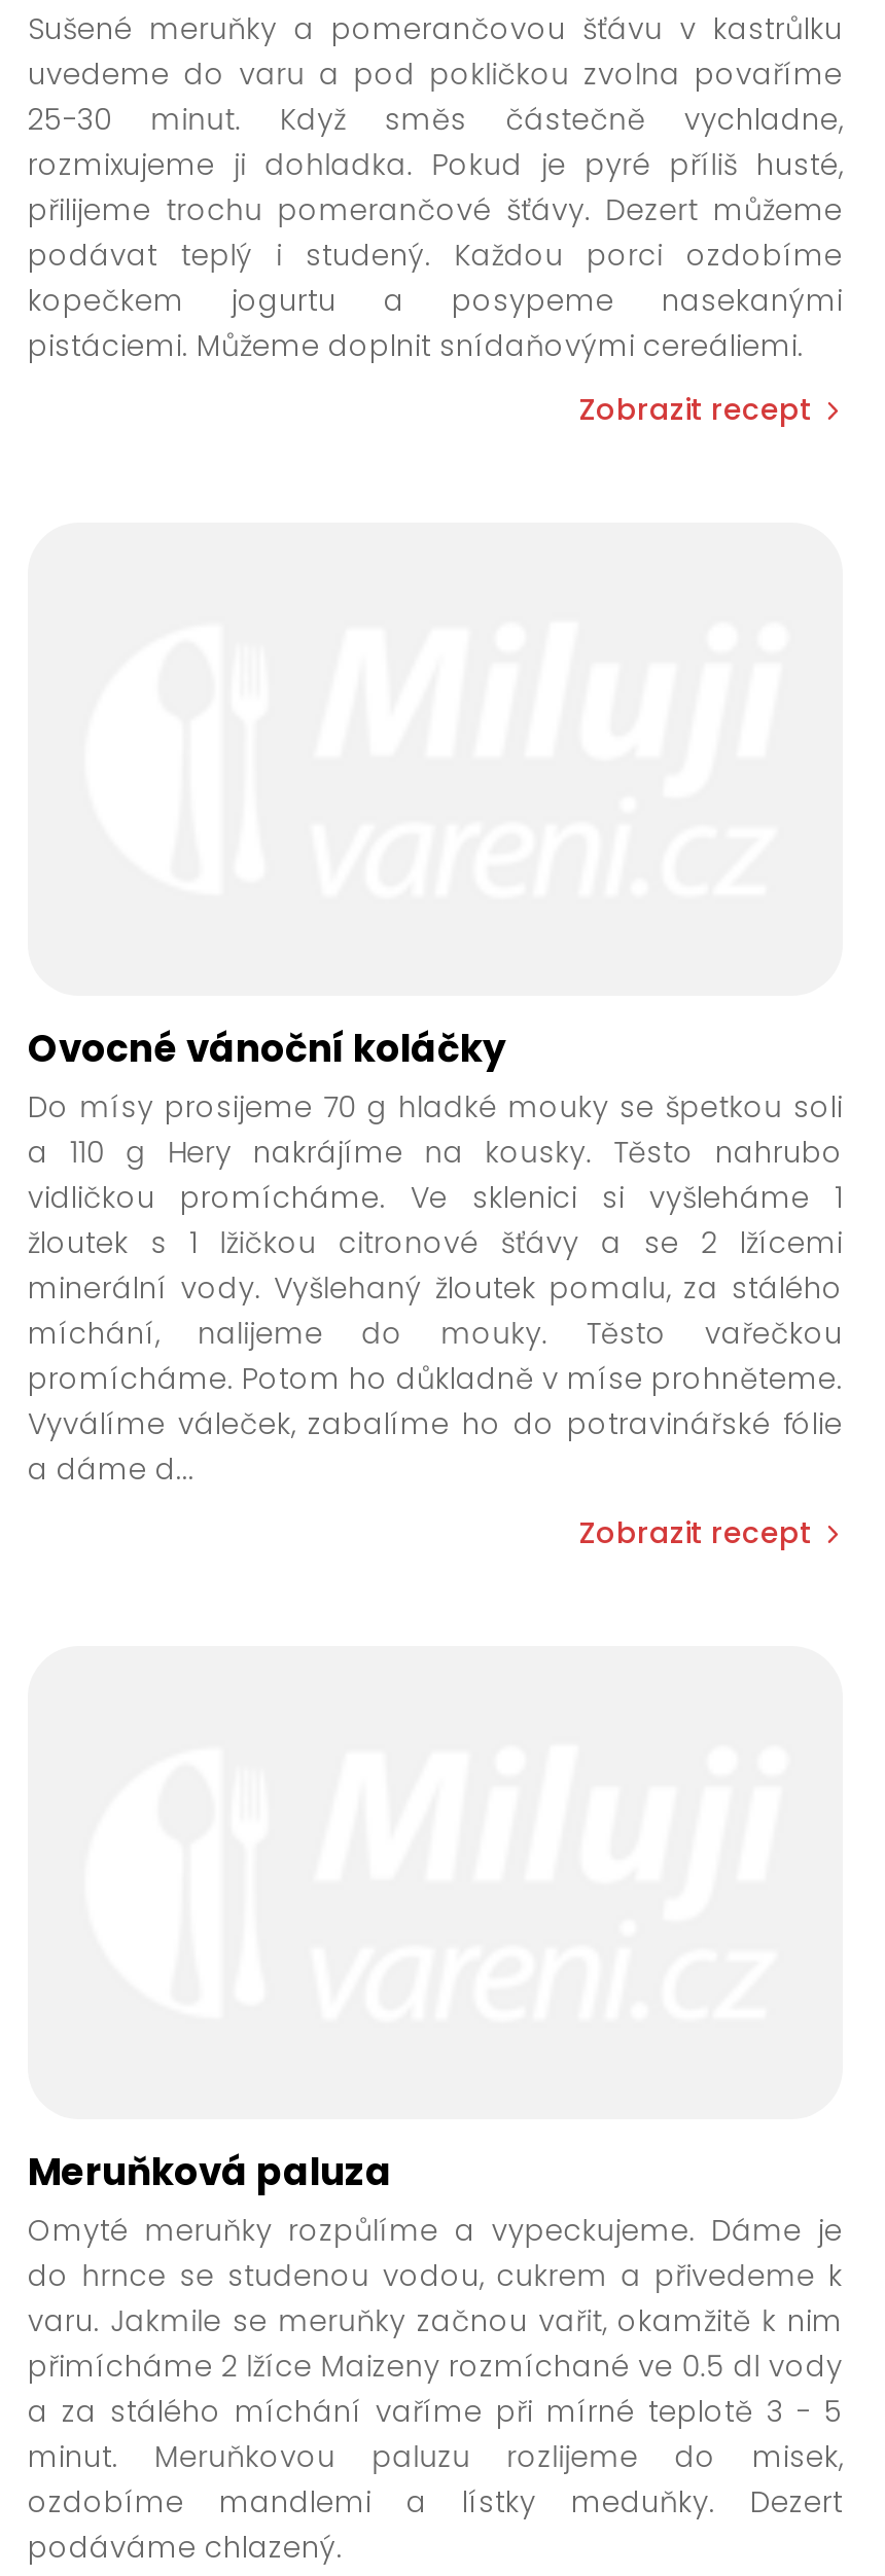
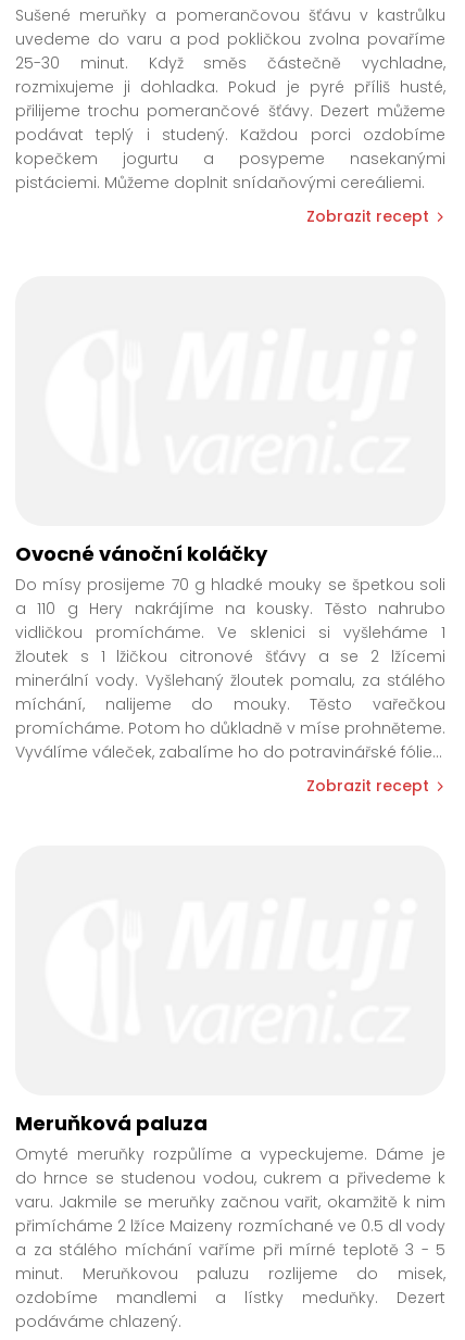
[28,1402,843,1489] Vyválíme váleček, zabalíme ho do potravinářské fólie | a dáme d... -> [15,741,442,762] Vyválíme váleček, zabalíme ho do potravinářské fólie...

